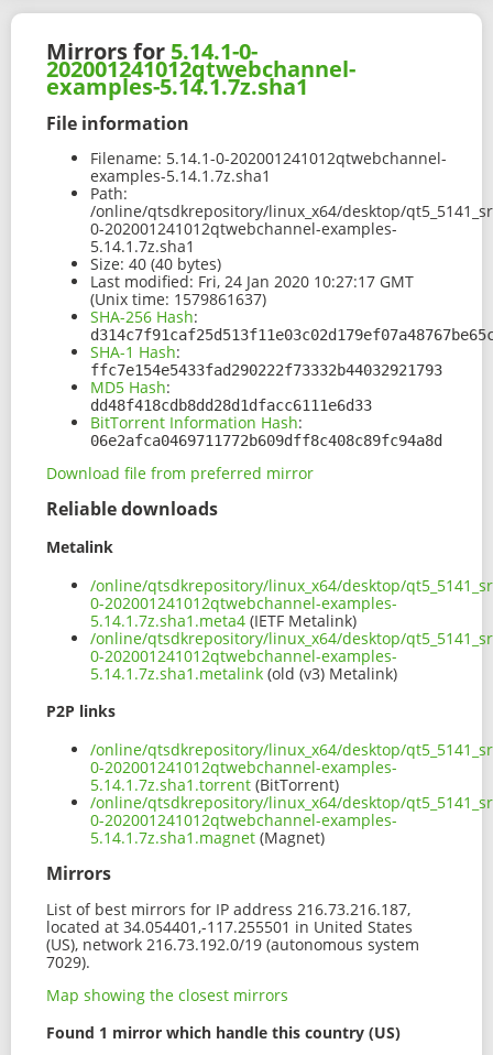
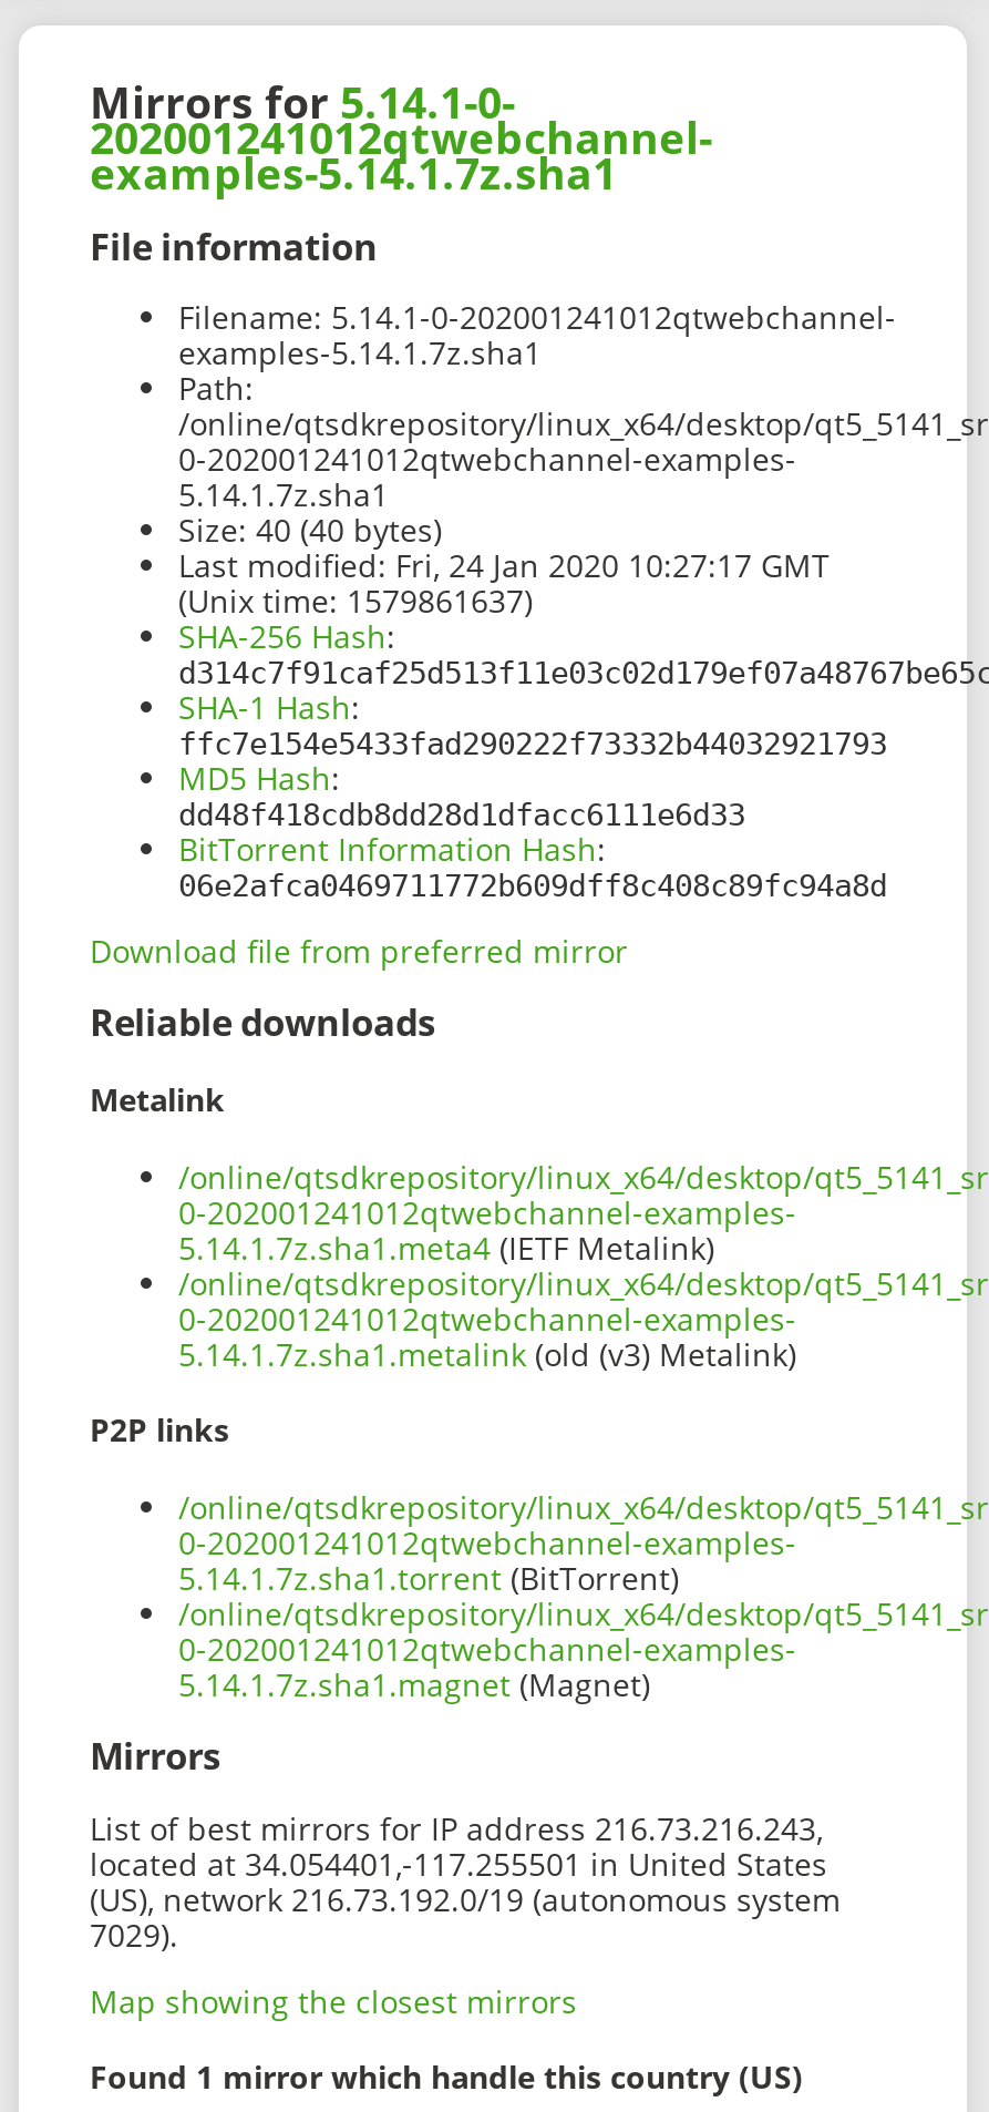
[46,898,410,919] List of best mirrors for IP address 216.73.216.187, -> [90,1806,823,1848] List of best mirrors for IP address 216.73.216.243,

